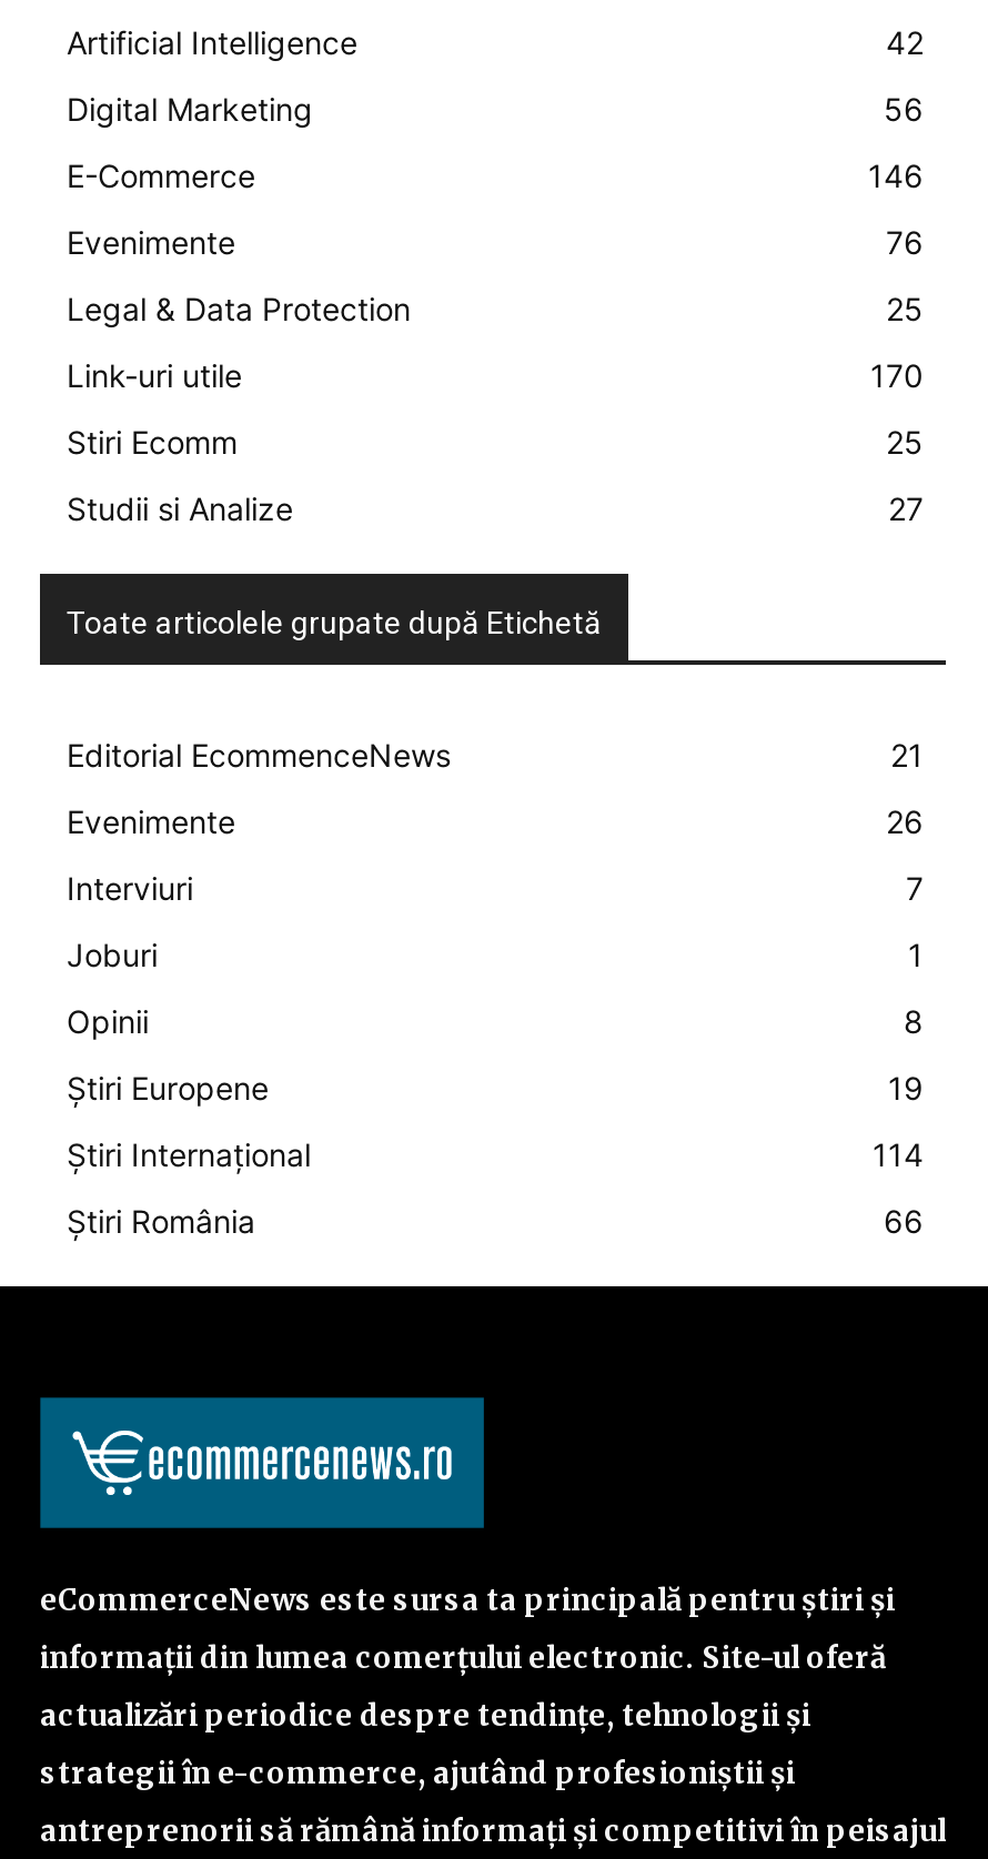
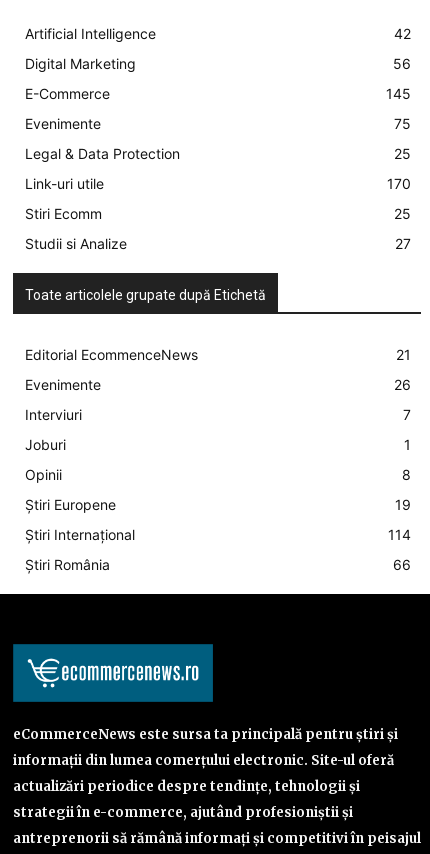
[868,157,924,194] 146 -> [386,85,411,102] 145
[886,223,924,261] 76 -> [394,115,411,132] 75

